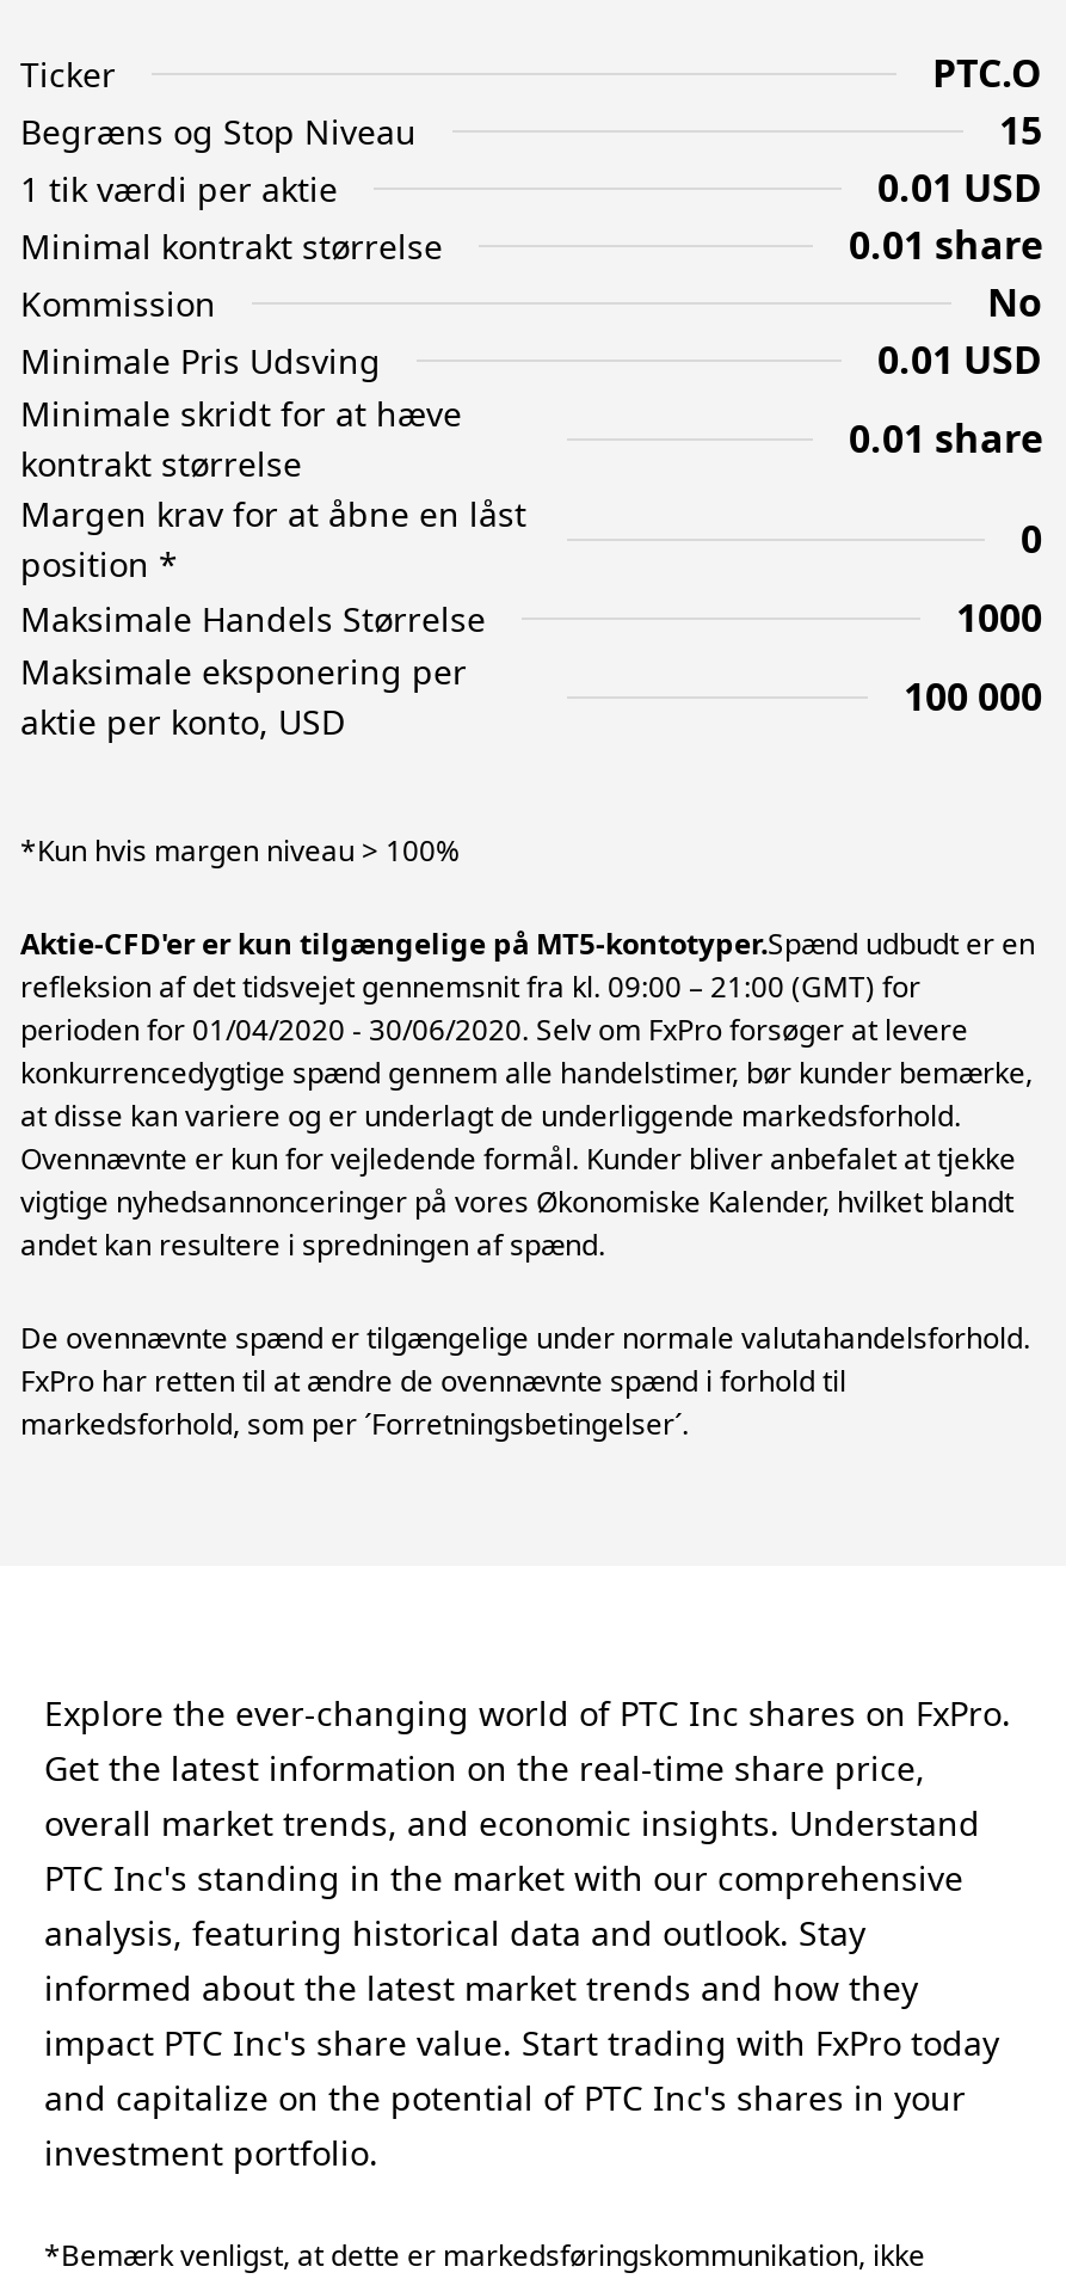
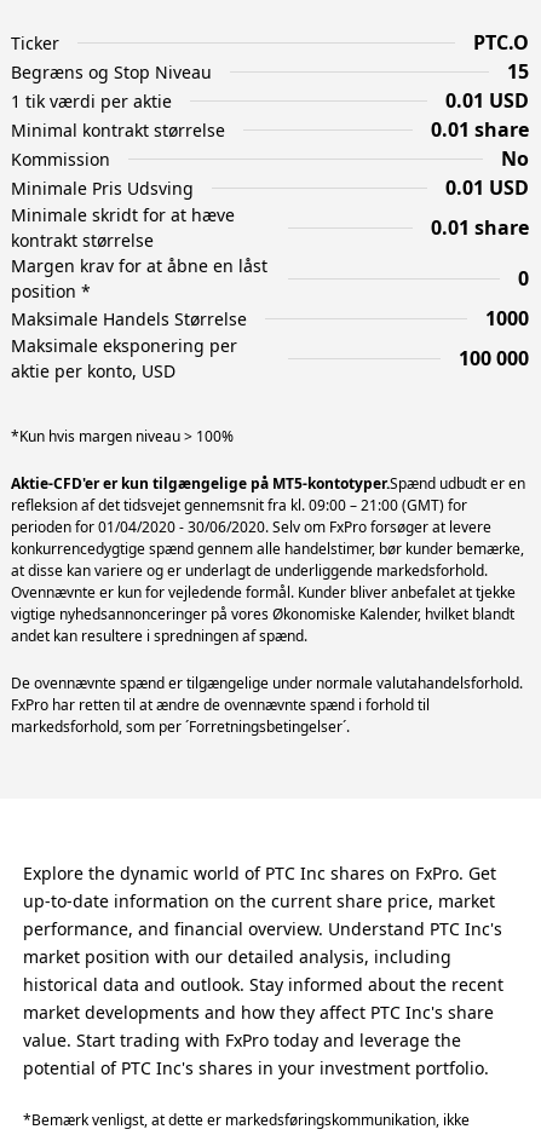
[44,1690,1011,2175] Explore the ever-changing world of PTC Inc shares on FxPro. | Get the latest information on the real-time share price, | overall market trends, and economic insights. Understand | PTC Inc's standing in the market with our comprehensive | analysis, featuring historical data and outlook. Stay | informed about the latest market trends and how they | impact PTC Inc's share value. Start trading with FxPro today | and capitalize on the potential of PTC Inc's shares in your | investment portfolio. -> [23,862,503,1079] Explore the dynamic world of PTC Inc shares on FxPro. Get | up-to-date information on the current share price, market | performance, and financial overview. Understand PTC Inc's | market position with our detailed analysis, including | historical data and outlook. Stay informed about the recent | market developments and how they affect PTC Inc's share | value. Start trading with FxPro today and leverage the | potential of PTC Inc's shares in your investment portfolio.

